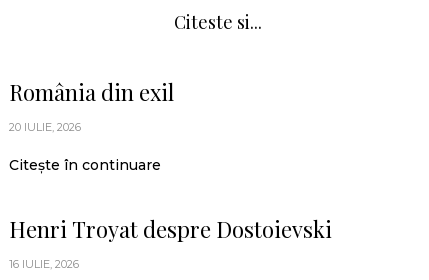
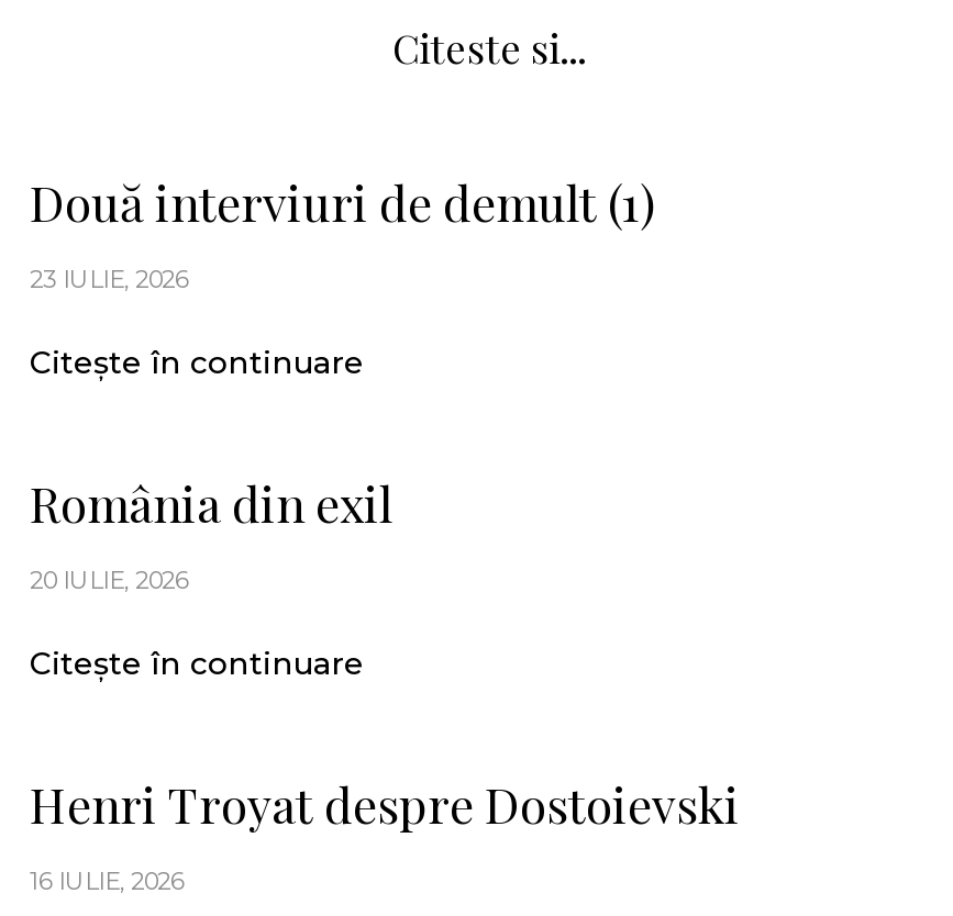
none -> [30,170,656,383] Două interviuri de demult (1) | 23 IULIE, 2026 | Citește în continuare

